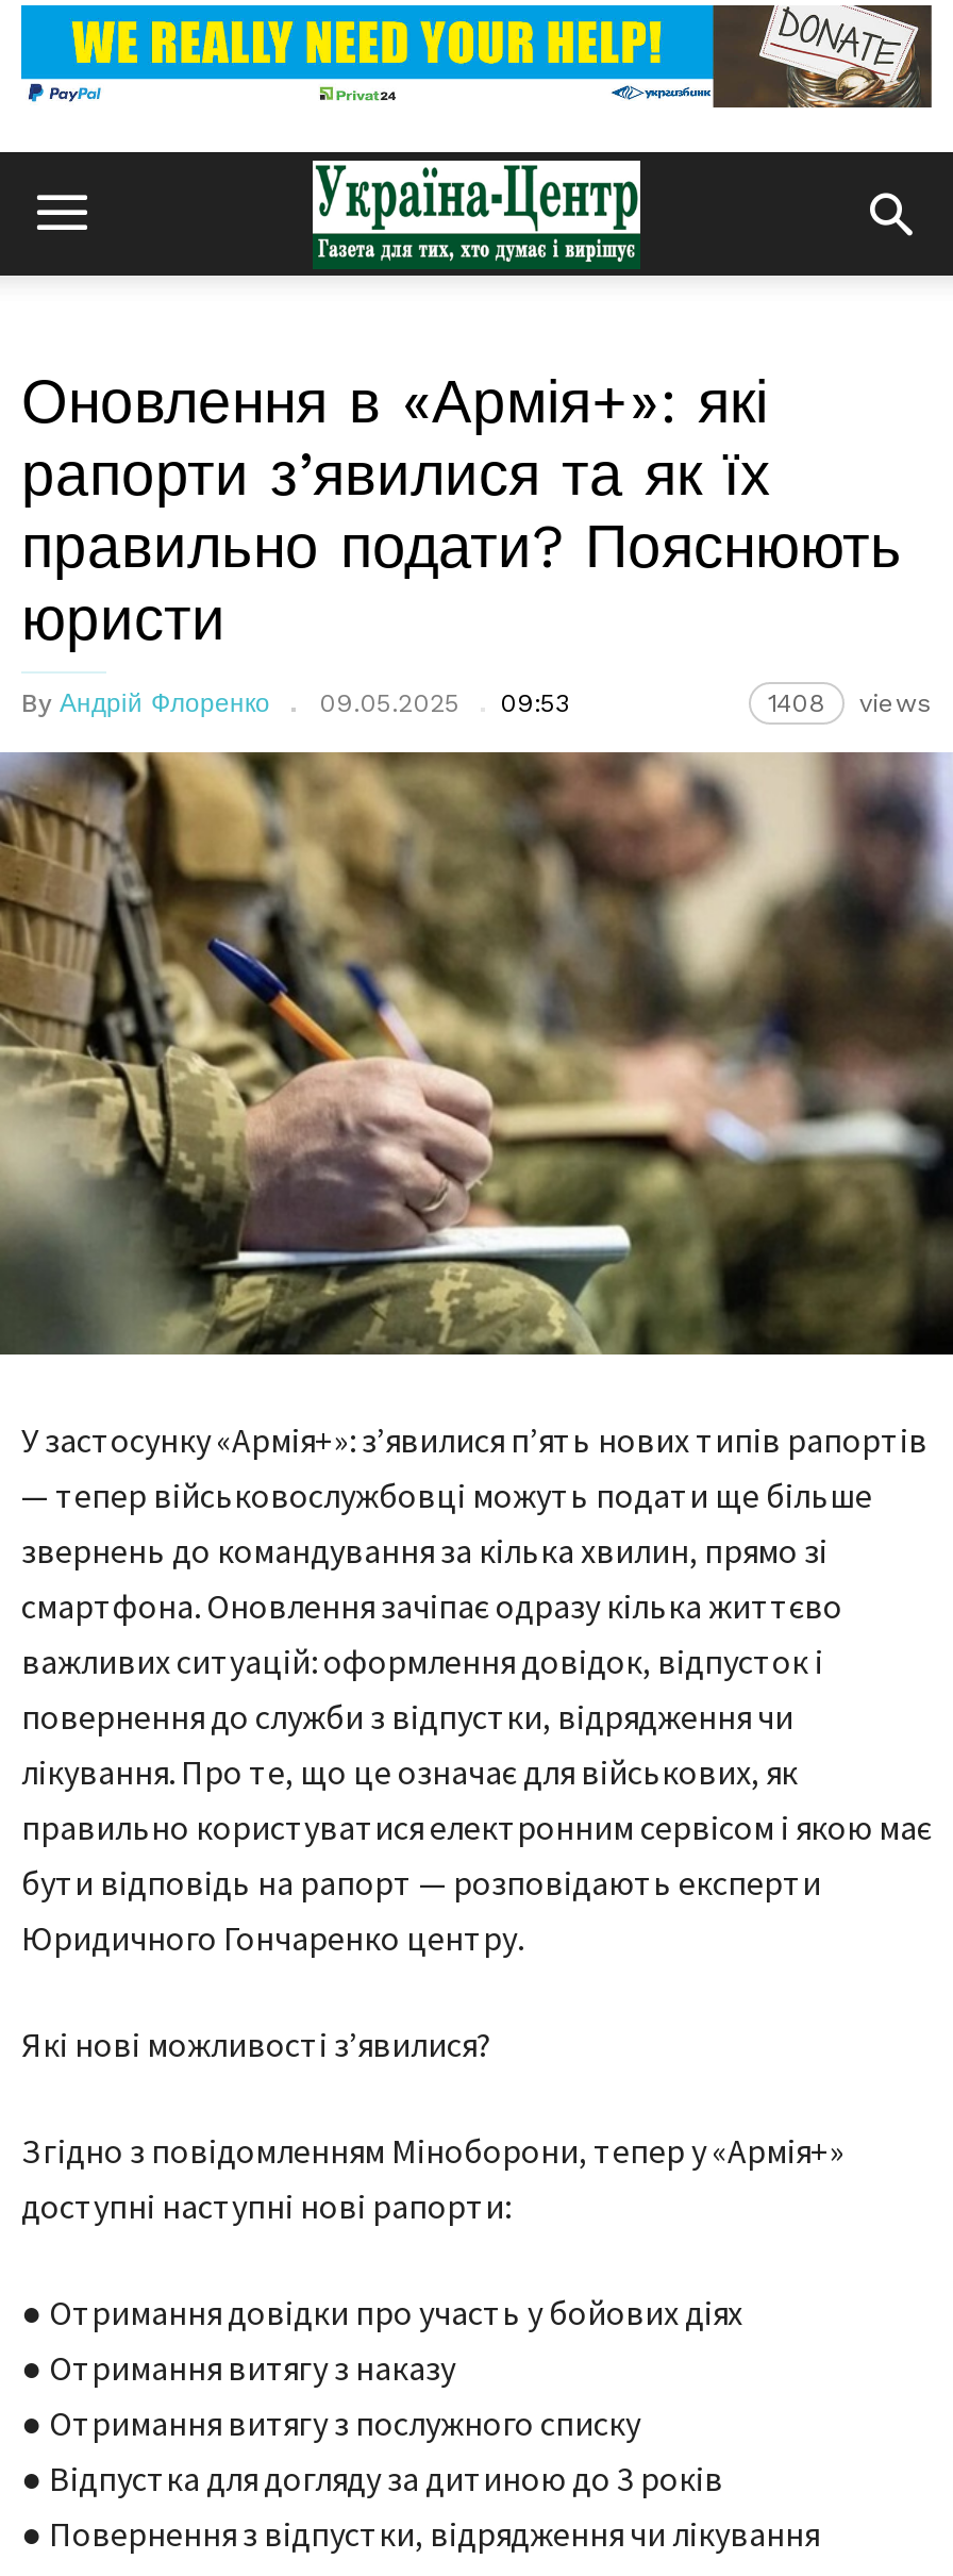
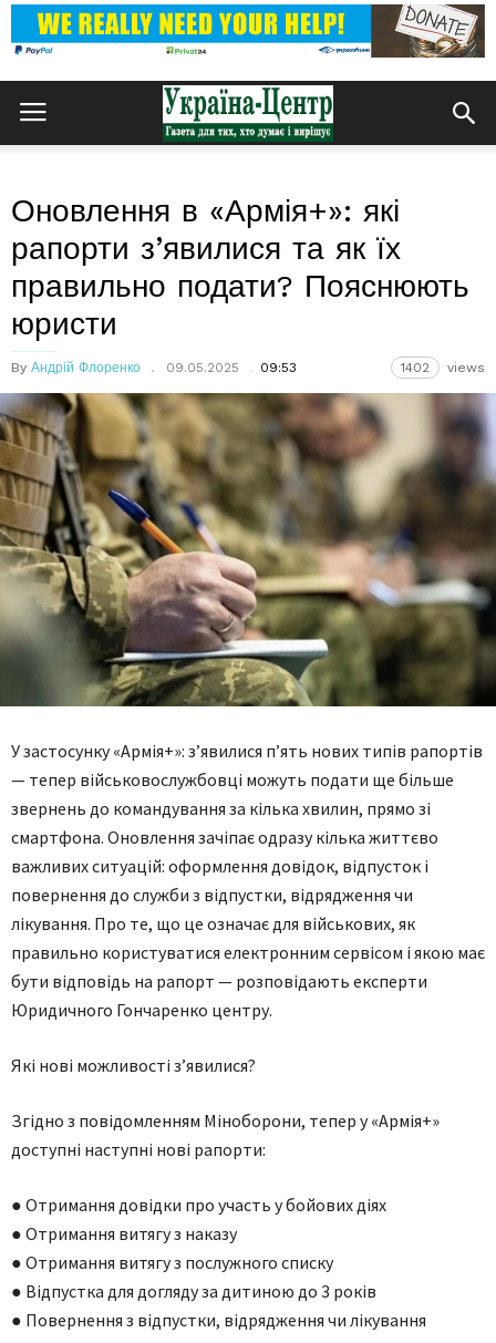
[768,688,932,718] 1408 views -> [401,360,485,375] 1402 views

